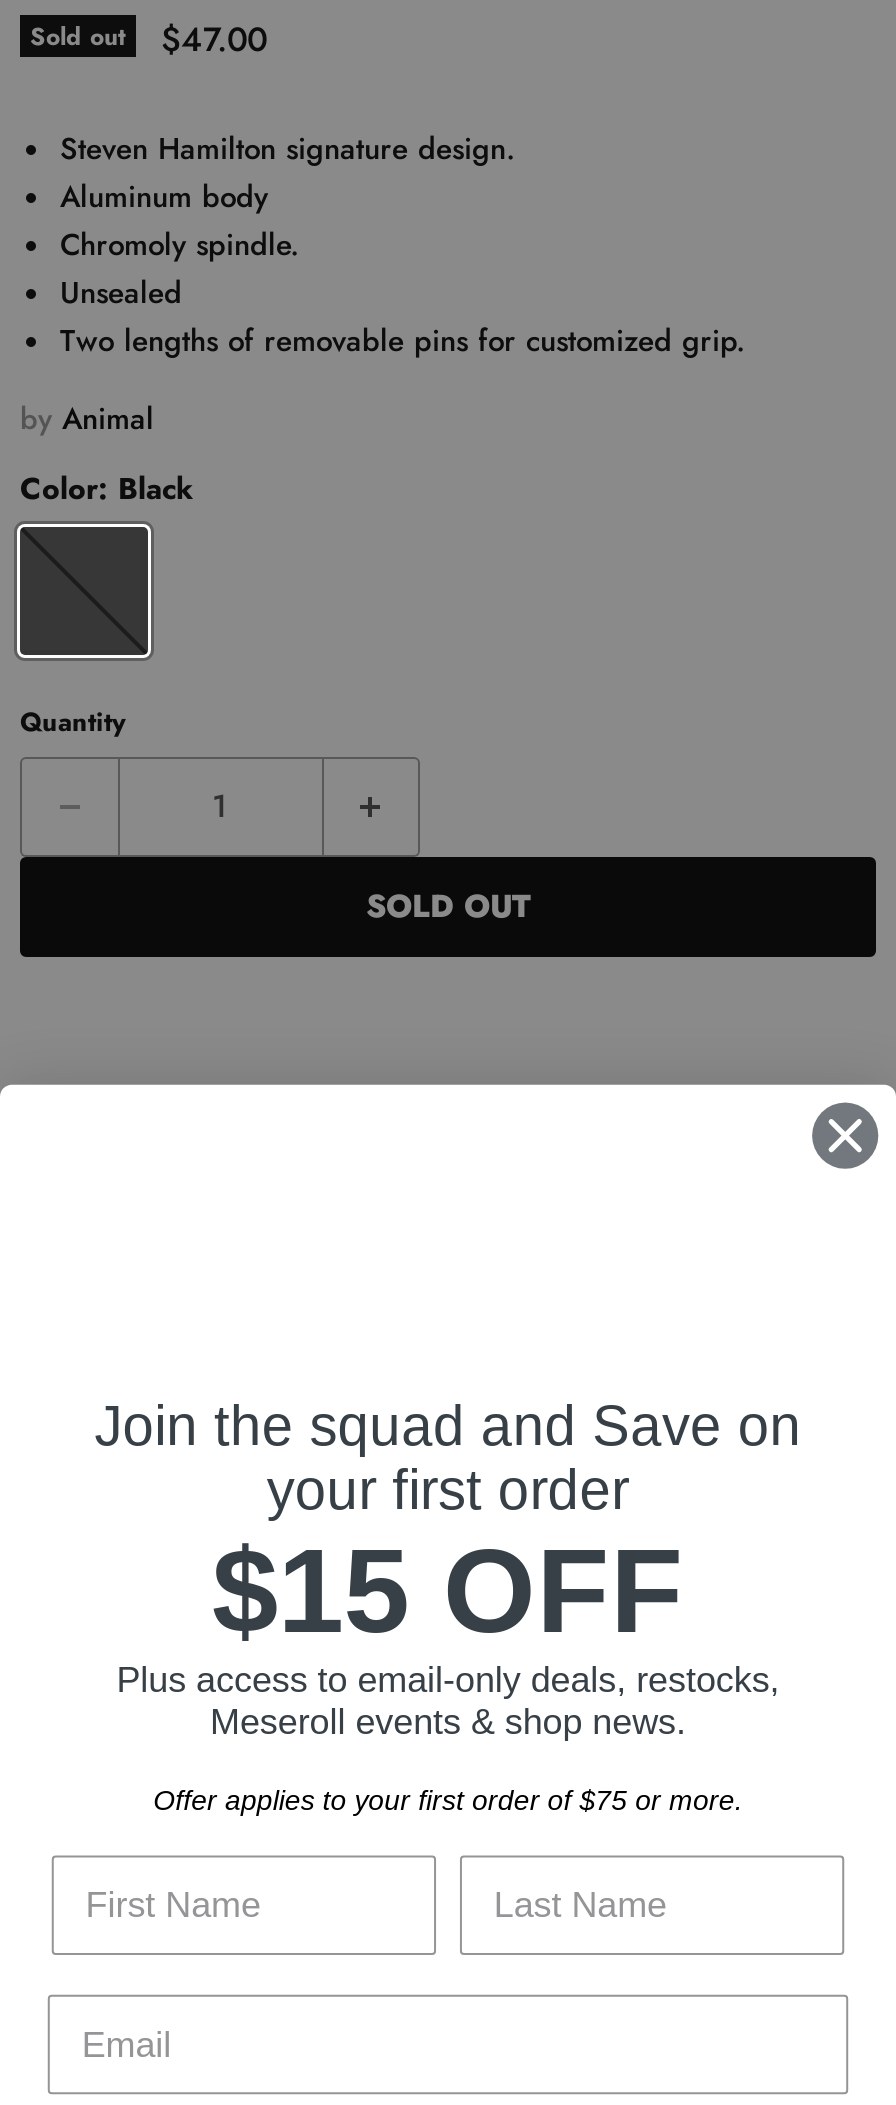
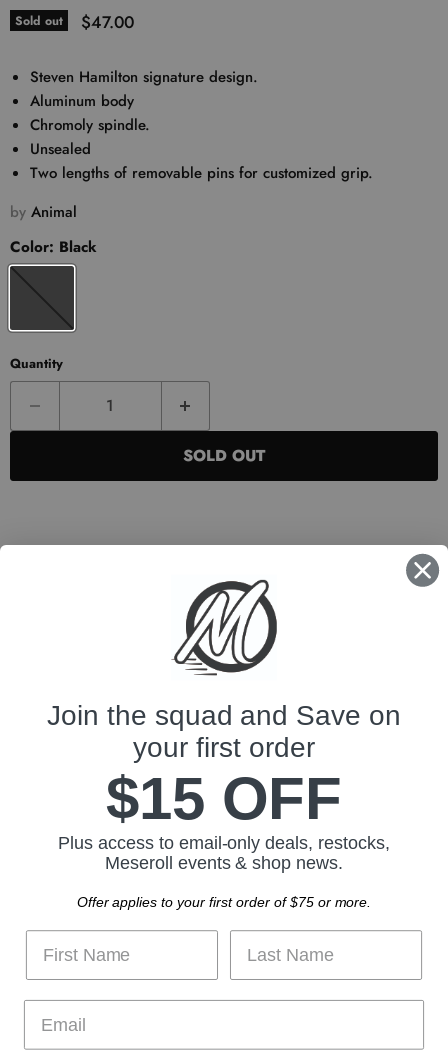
none -> [172,579,278,676] [image]

